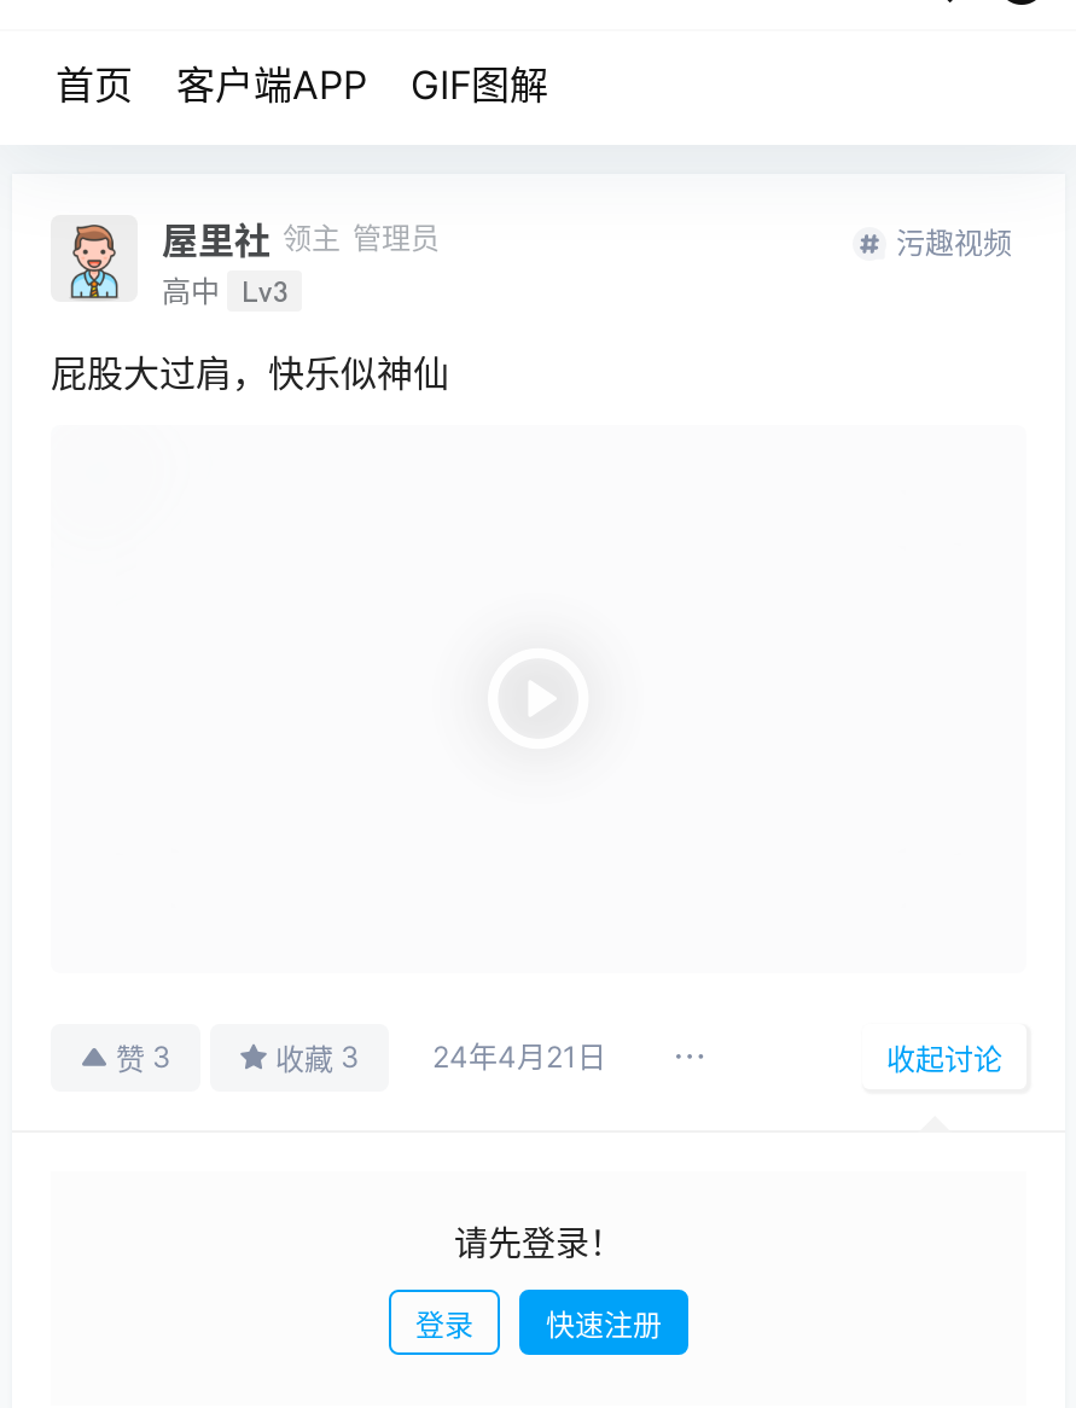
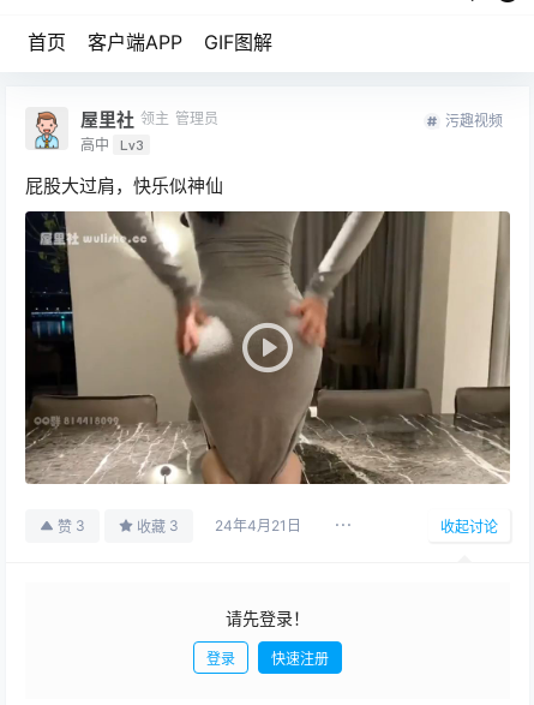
none -> [24,210,511,485] [image]

